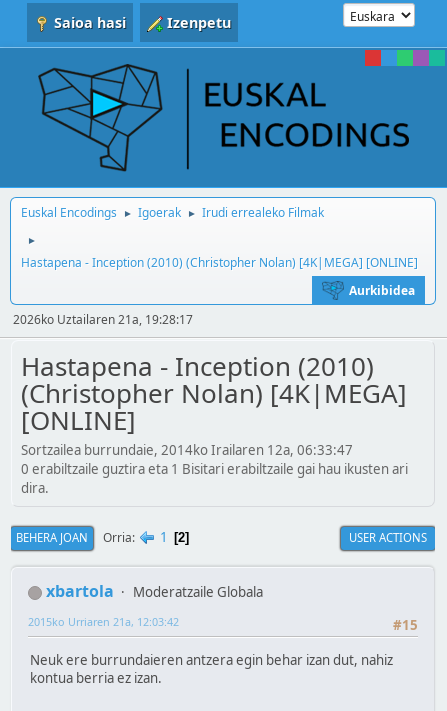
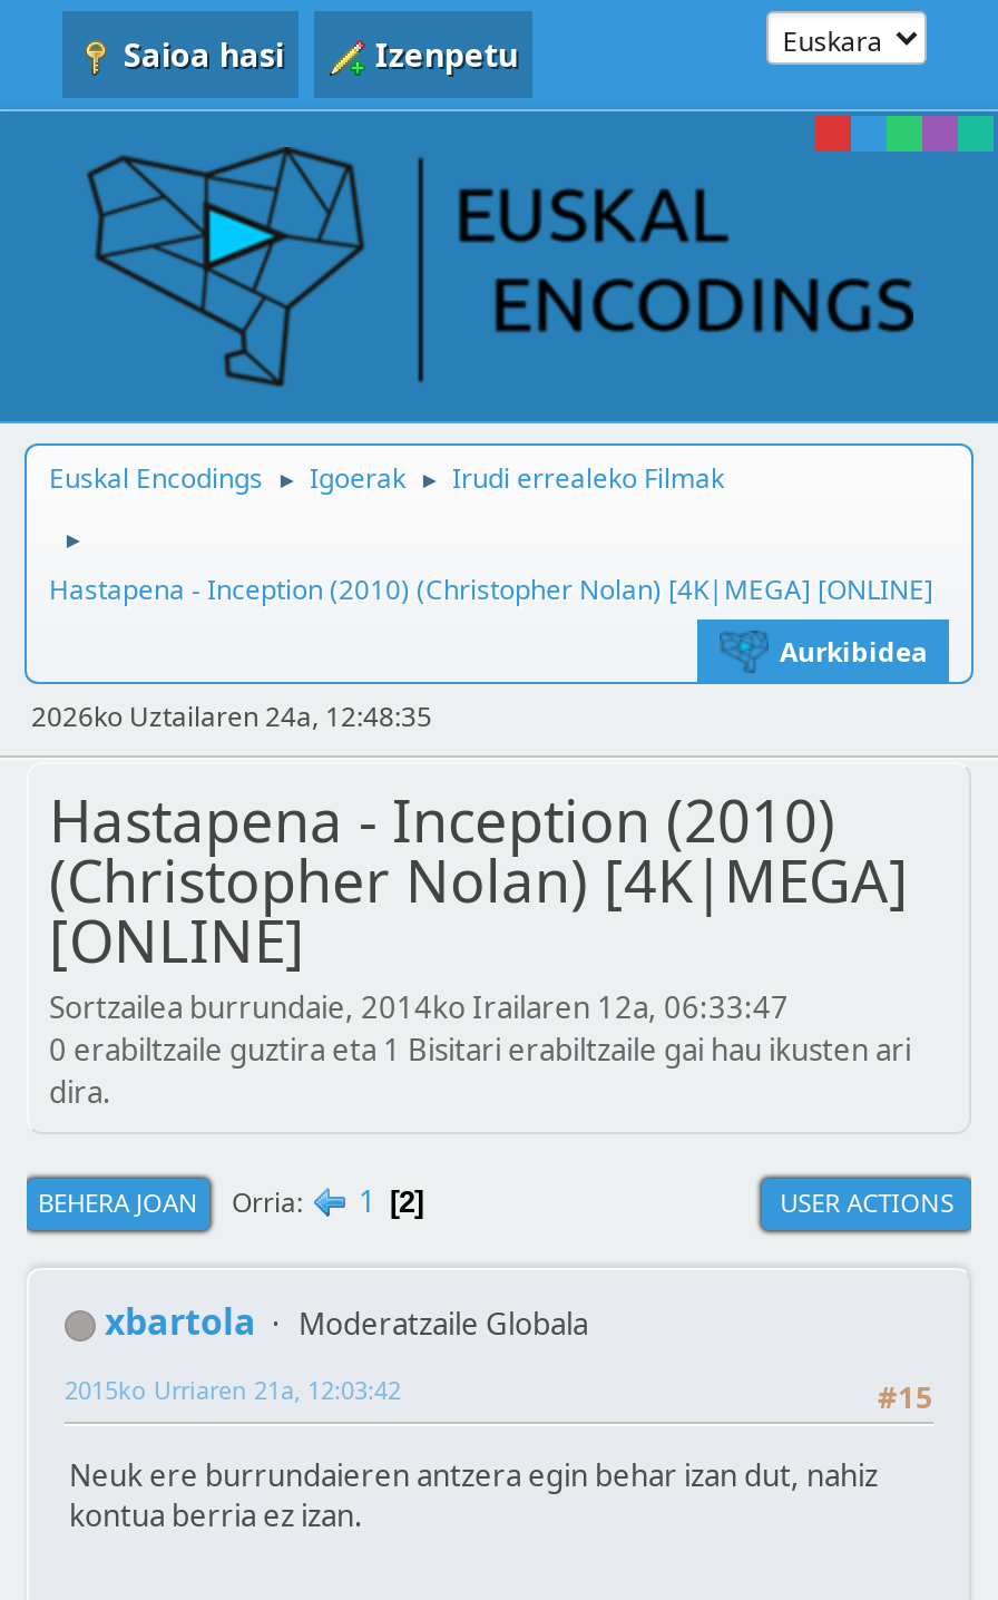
[13,311,193,328] 2026ko Uztailaren 21a, 19:28:17 -> [31,697,432,735] 2026ko Uztailaren 24a, 12:48:35

